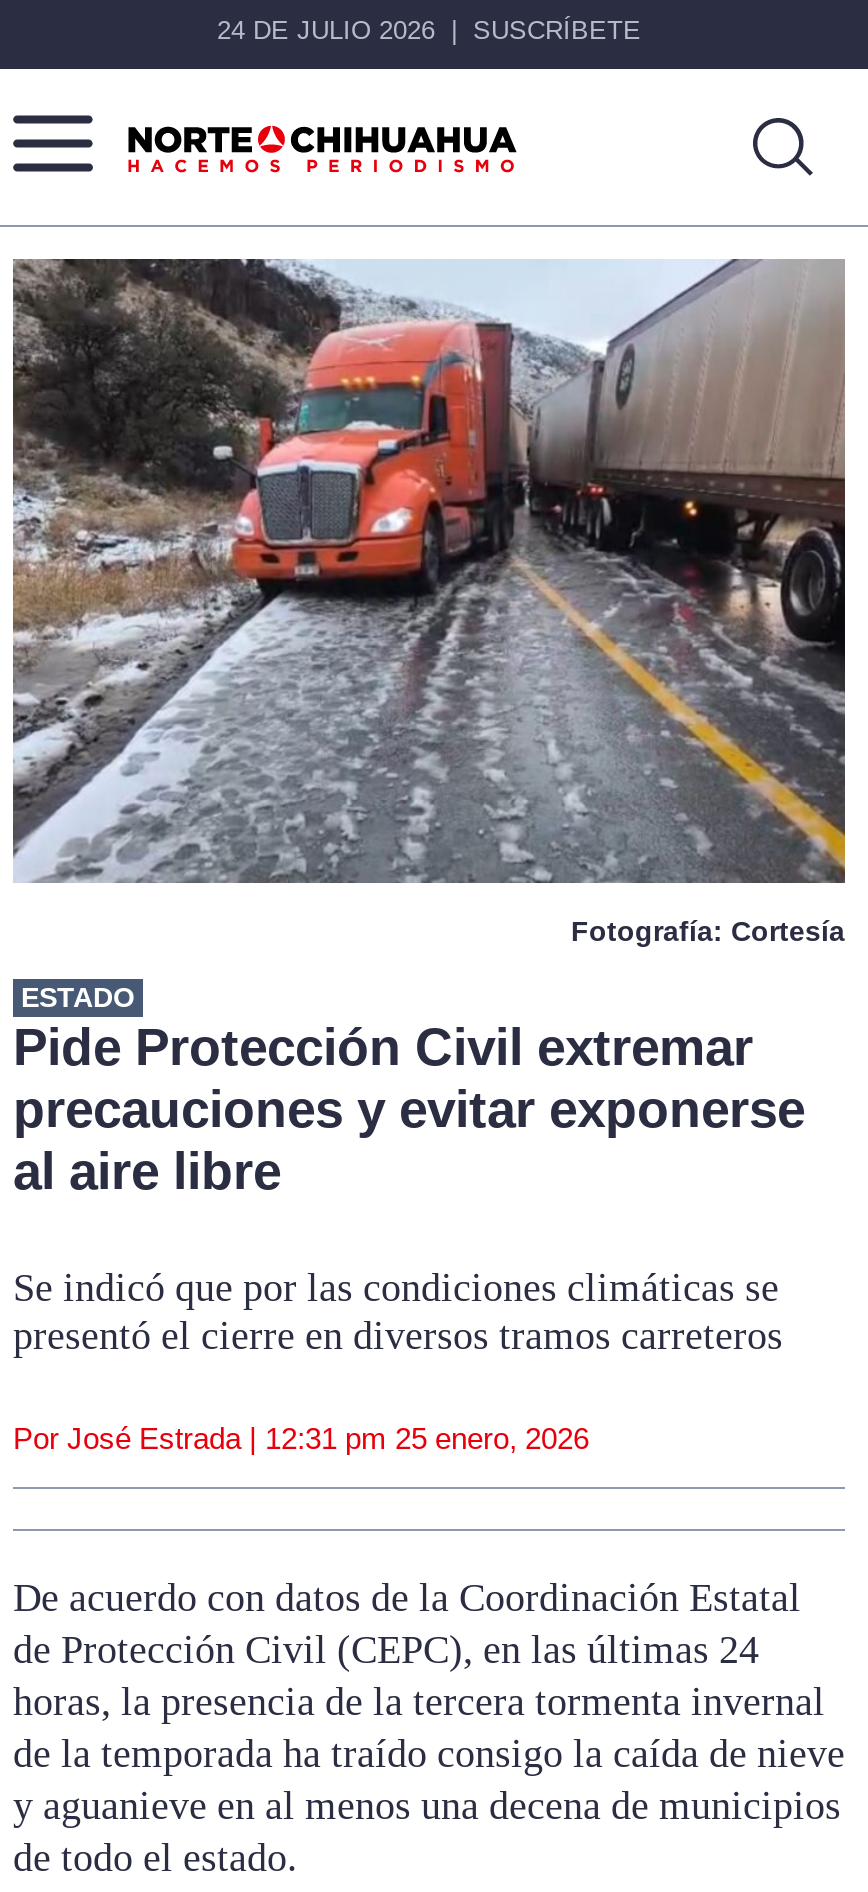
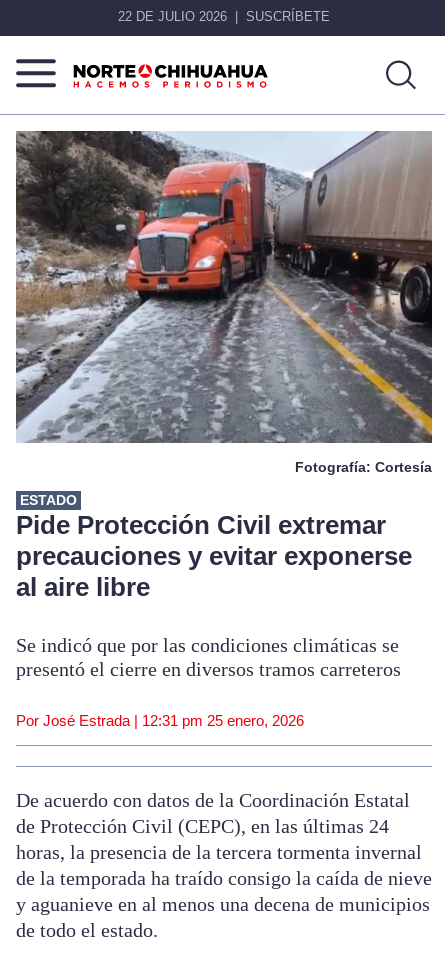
[217,15,641,45] 24 DE JULIO 2026 SUSCRÍBETE -> [118,9,330,24] 22 DE JULIO 2026 SUSCRÍBETE

